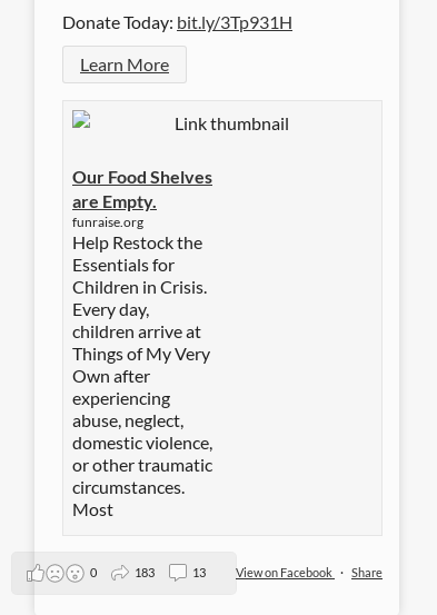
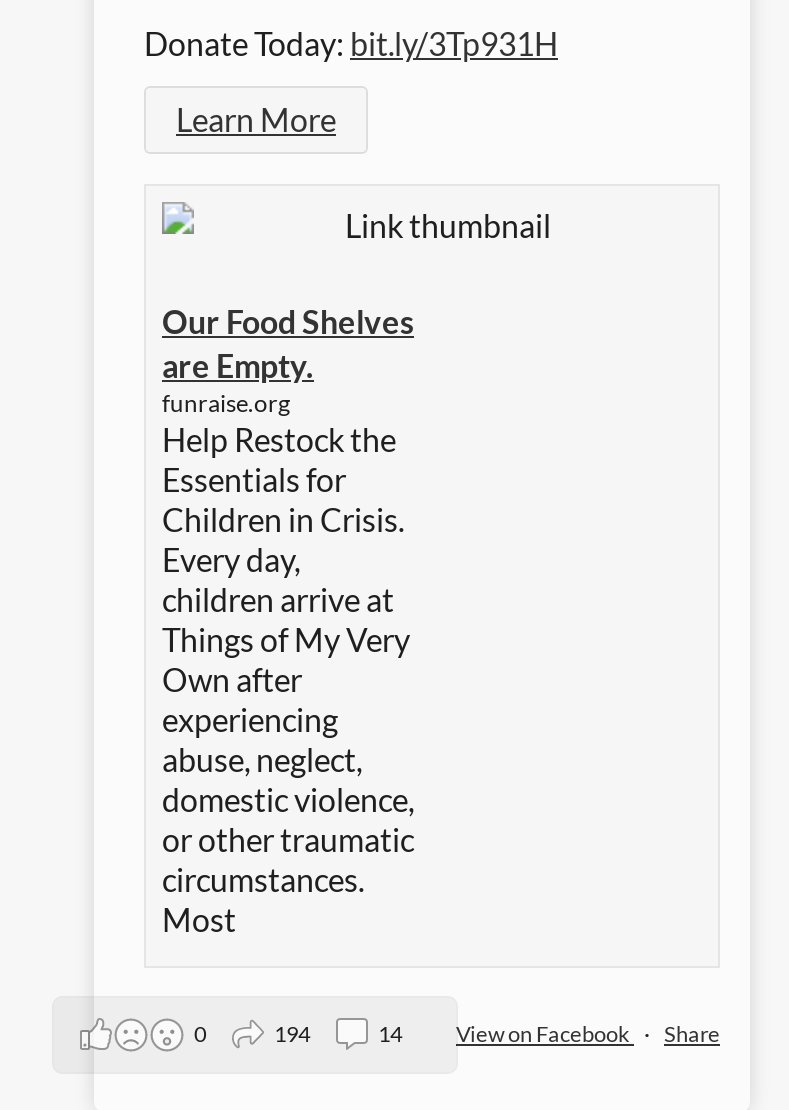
[135,565,155,580] 183 -> [274,1021,310,1047] 194
[192,565,206,580] 13 -> [378,1021,402,1047] 14

